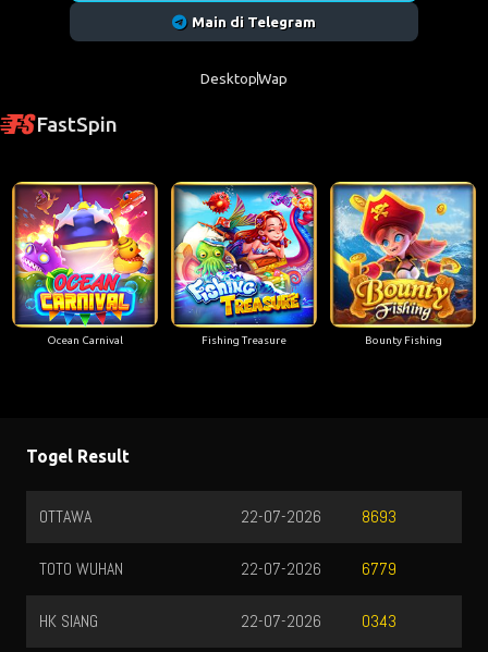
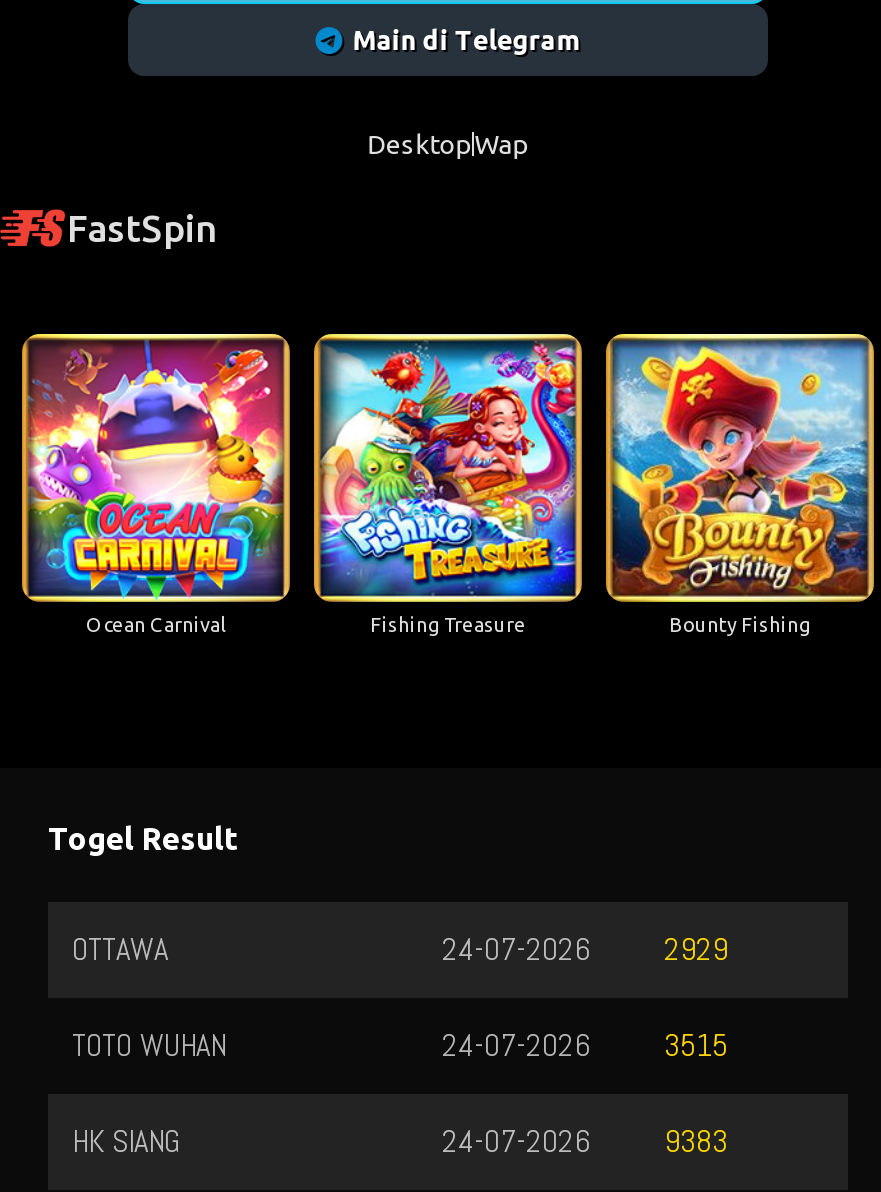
[241,506,321,528] 22-07-2026 -> [442,930,590,970] 24-07-2026
[362,506,396,528] 8693 -> [664,931,728,971] 2929
[241,558,321,580] 22-07-2026 -> [442,1026,590,1066] 24-07-2026
[362,559,396,580] 6779 -> [664,1027,728,1067] 3515
[241,610,321,632] 22-07-2026 -> [442,1122,590,1162] 24-07-2026
[362,611,396,633] 0343 -> [664,1123,728,1163] 9383

